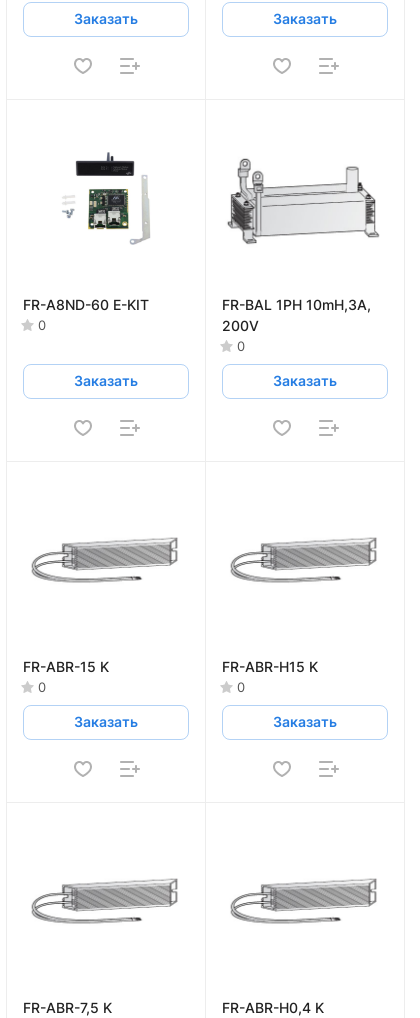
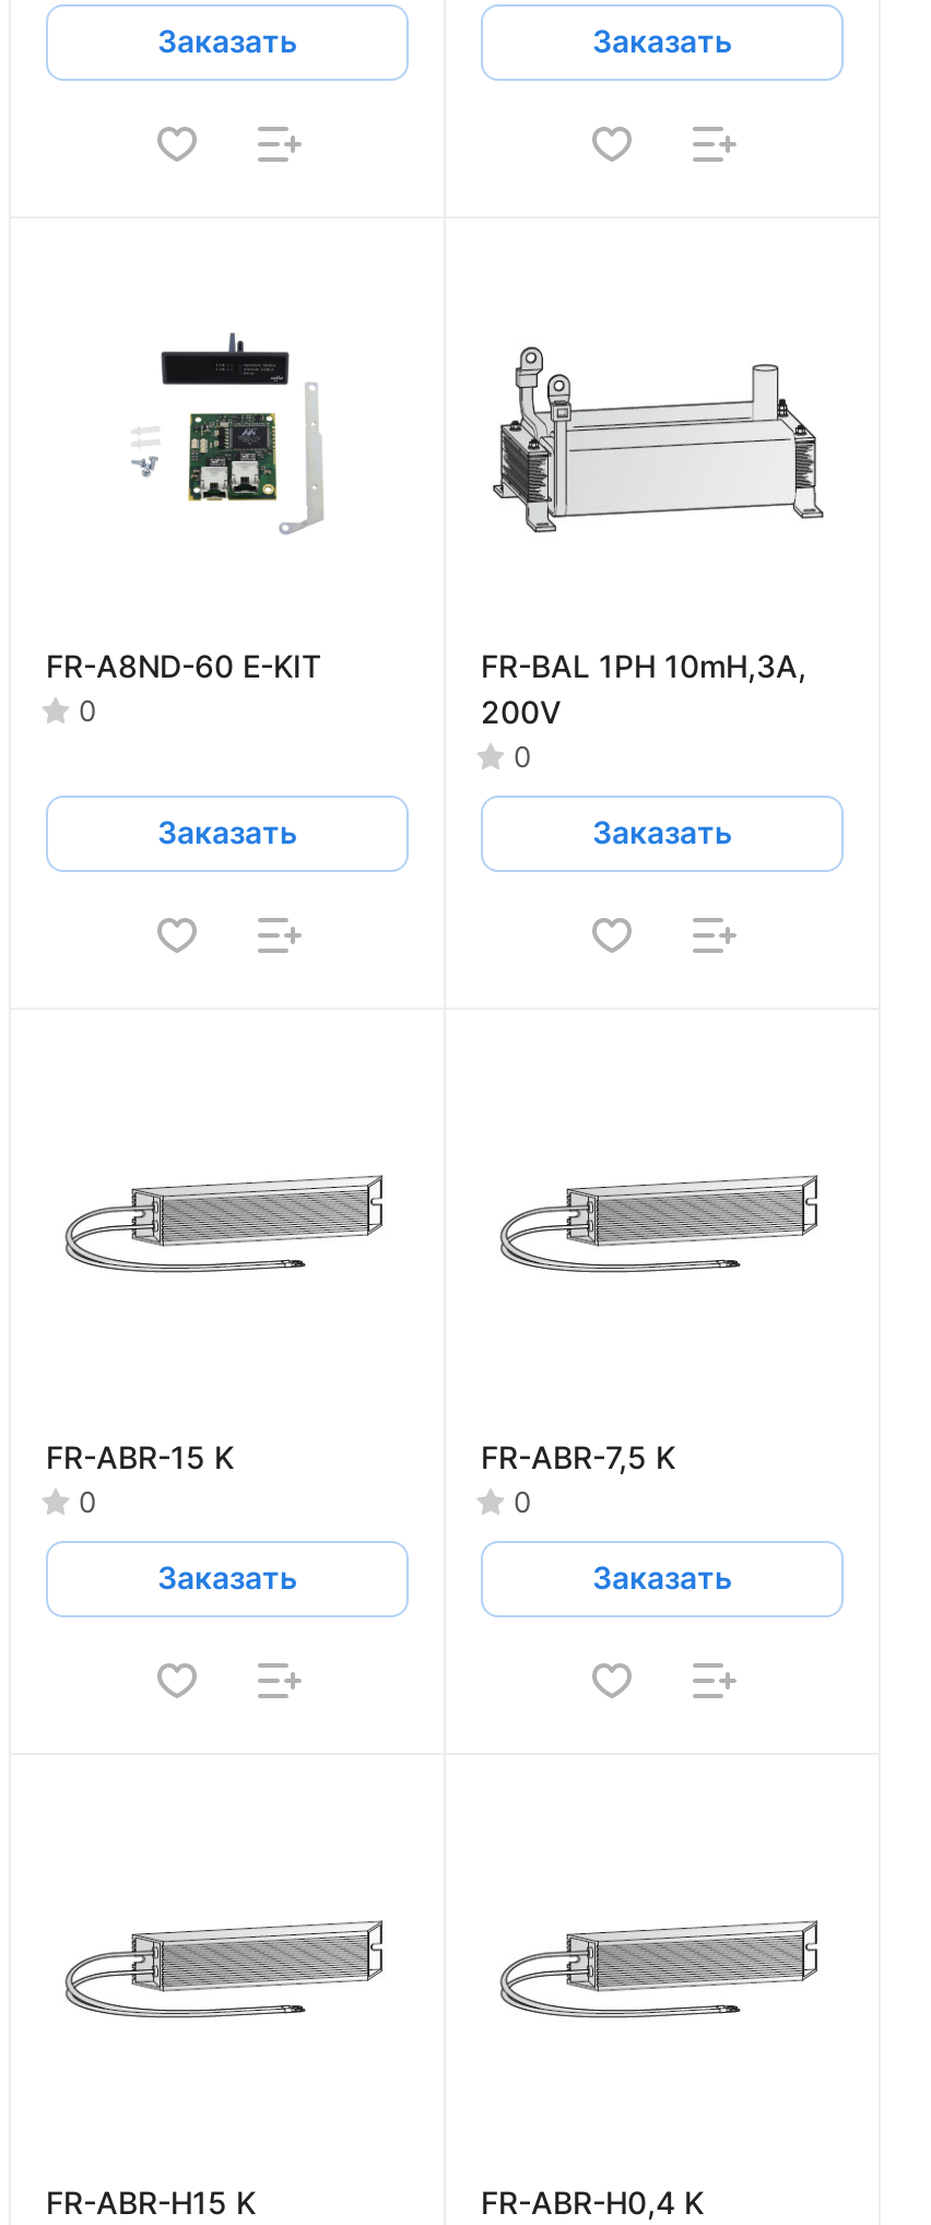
[222,658,318,675] FR-ABR-H15 K -> [481,1437,675,1474] FR-ABR-7,5 K
[23,999,112,1016] FR-ABR-7,5 K -> [46,2183,256,2220] FR-ABR-H15 K

